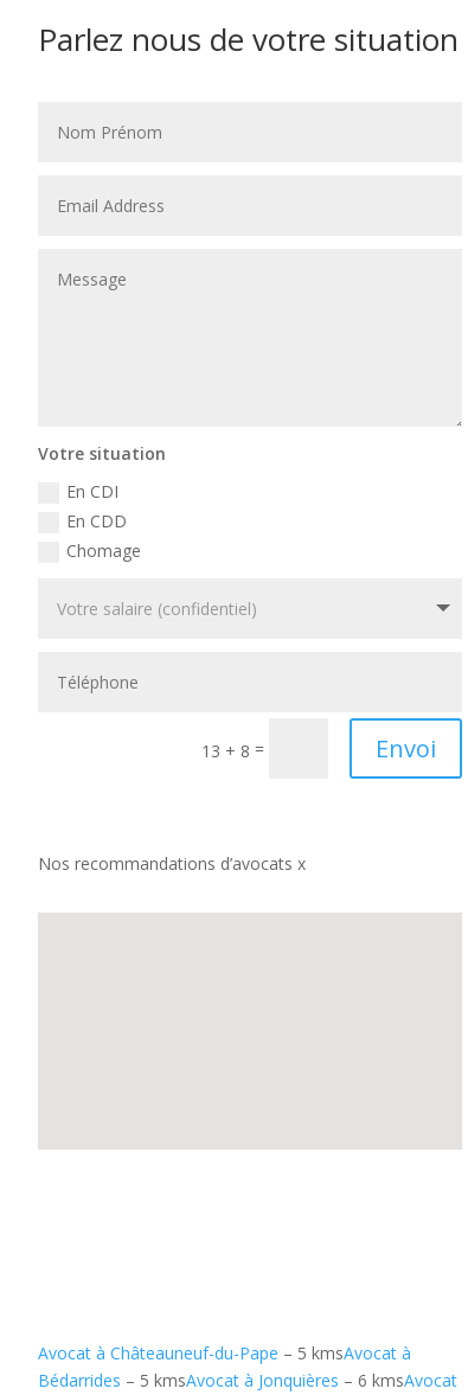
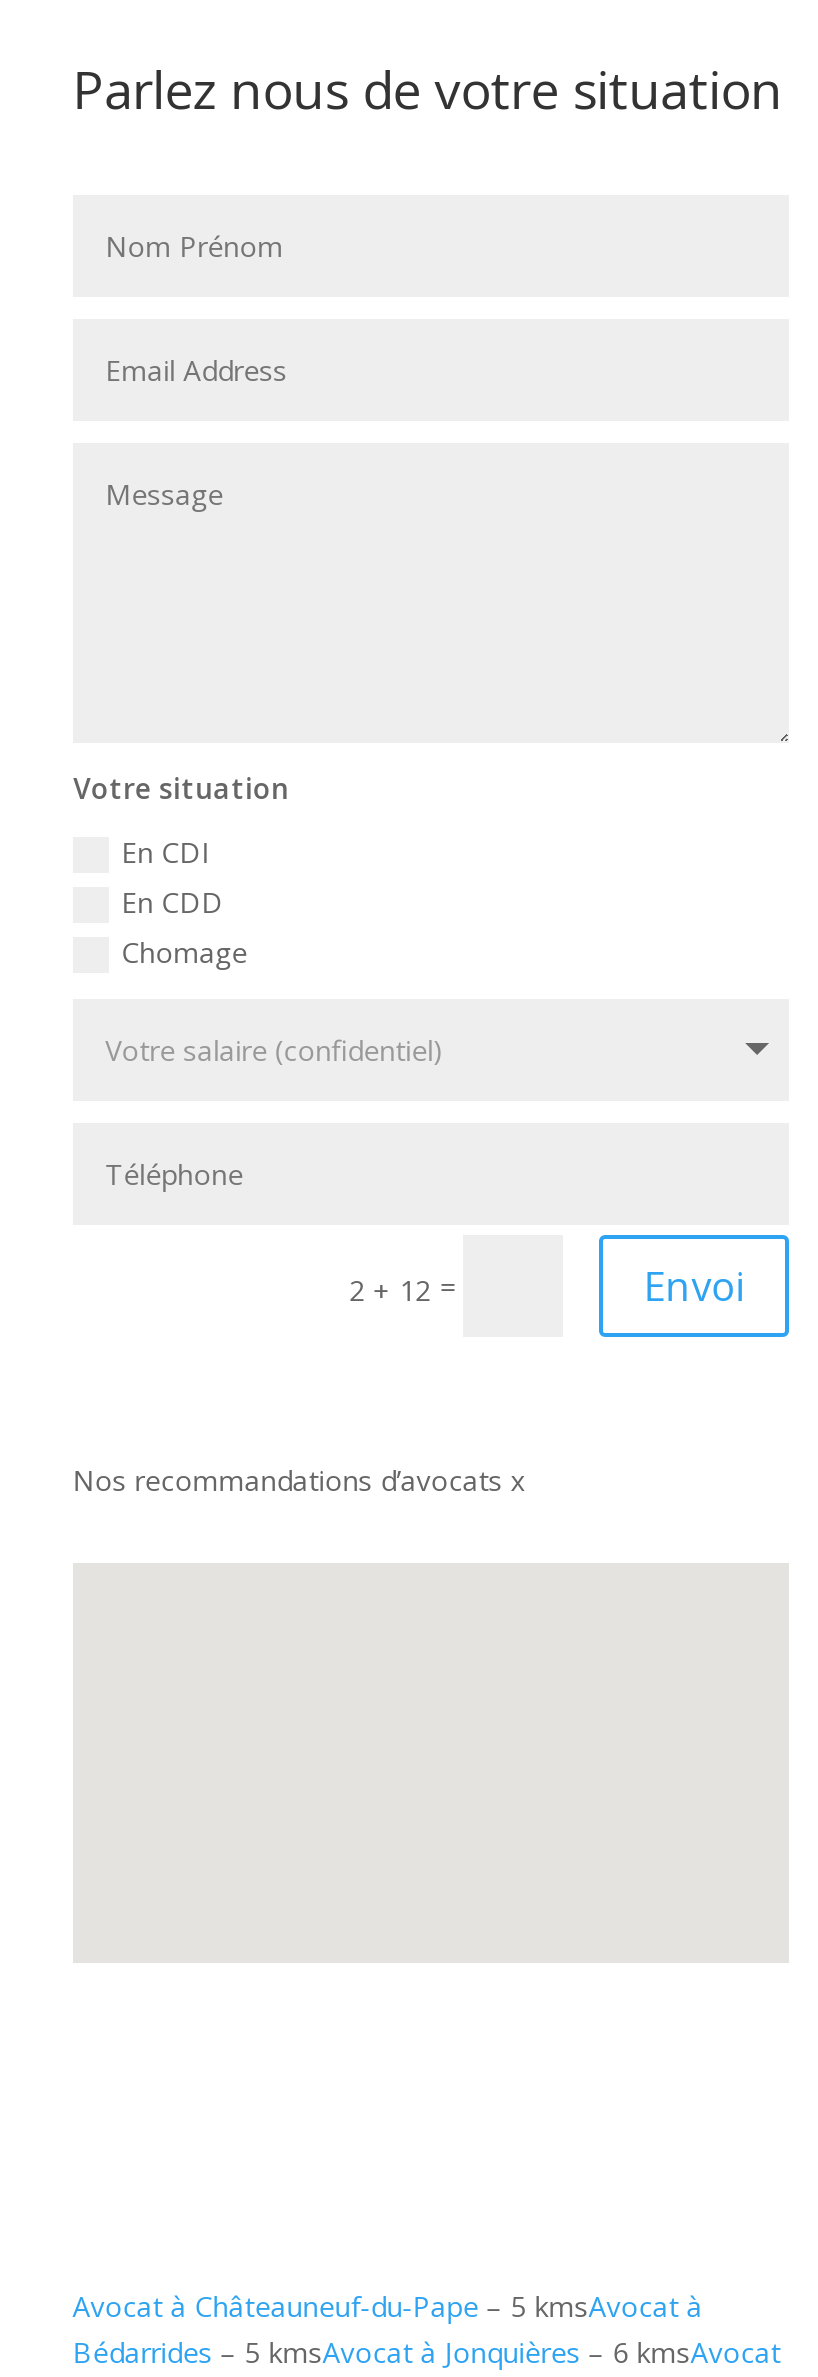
[202,738,269,762] 13 + 8 = -> [349,1268,463,1309] 2 + 12 =

